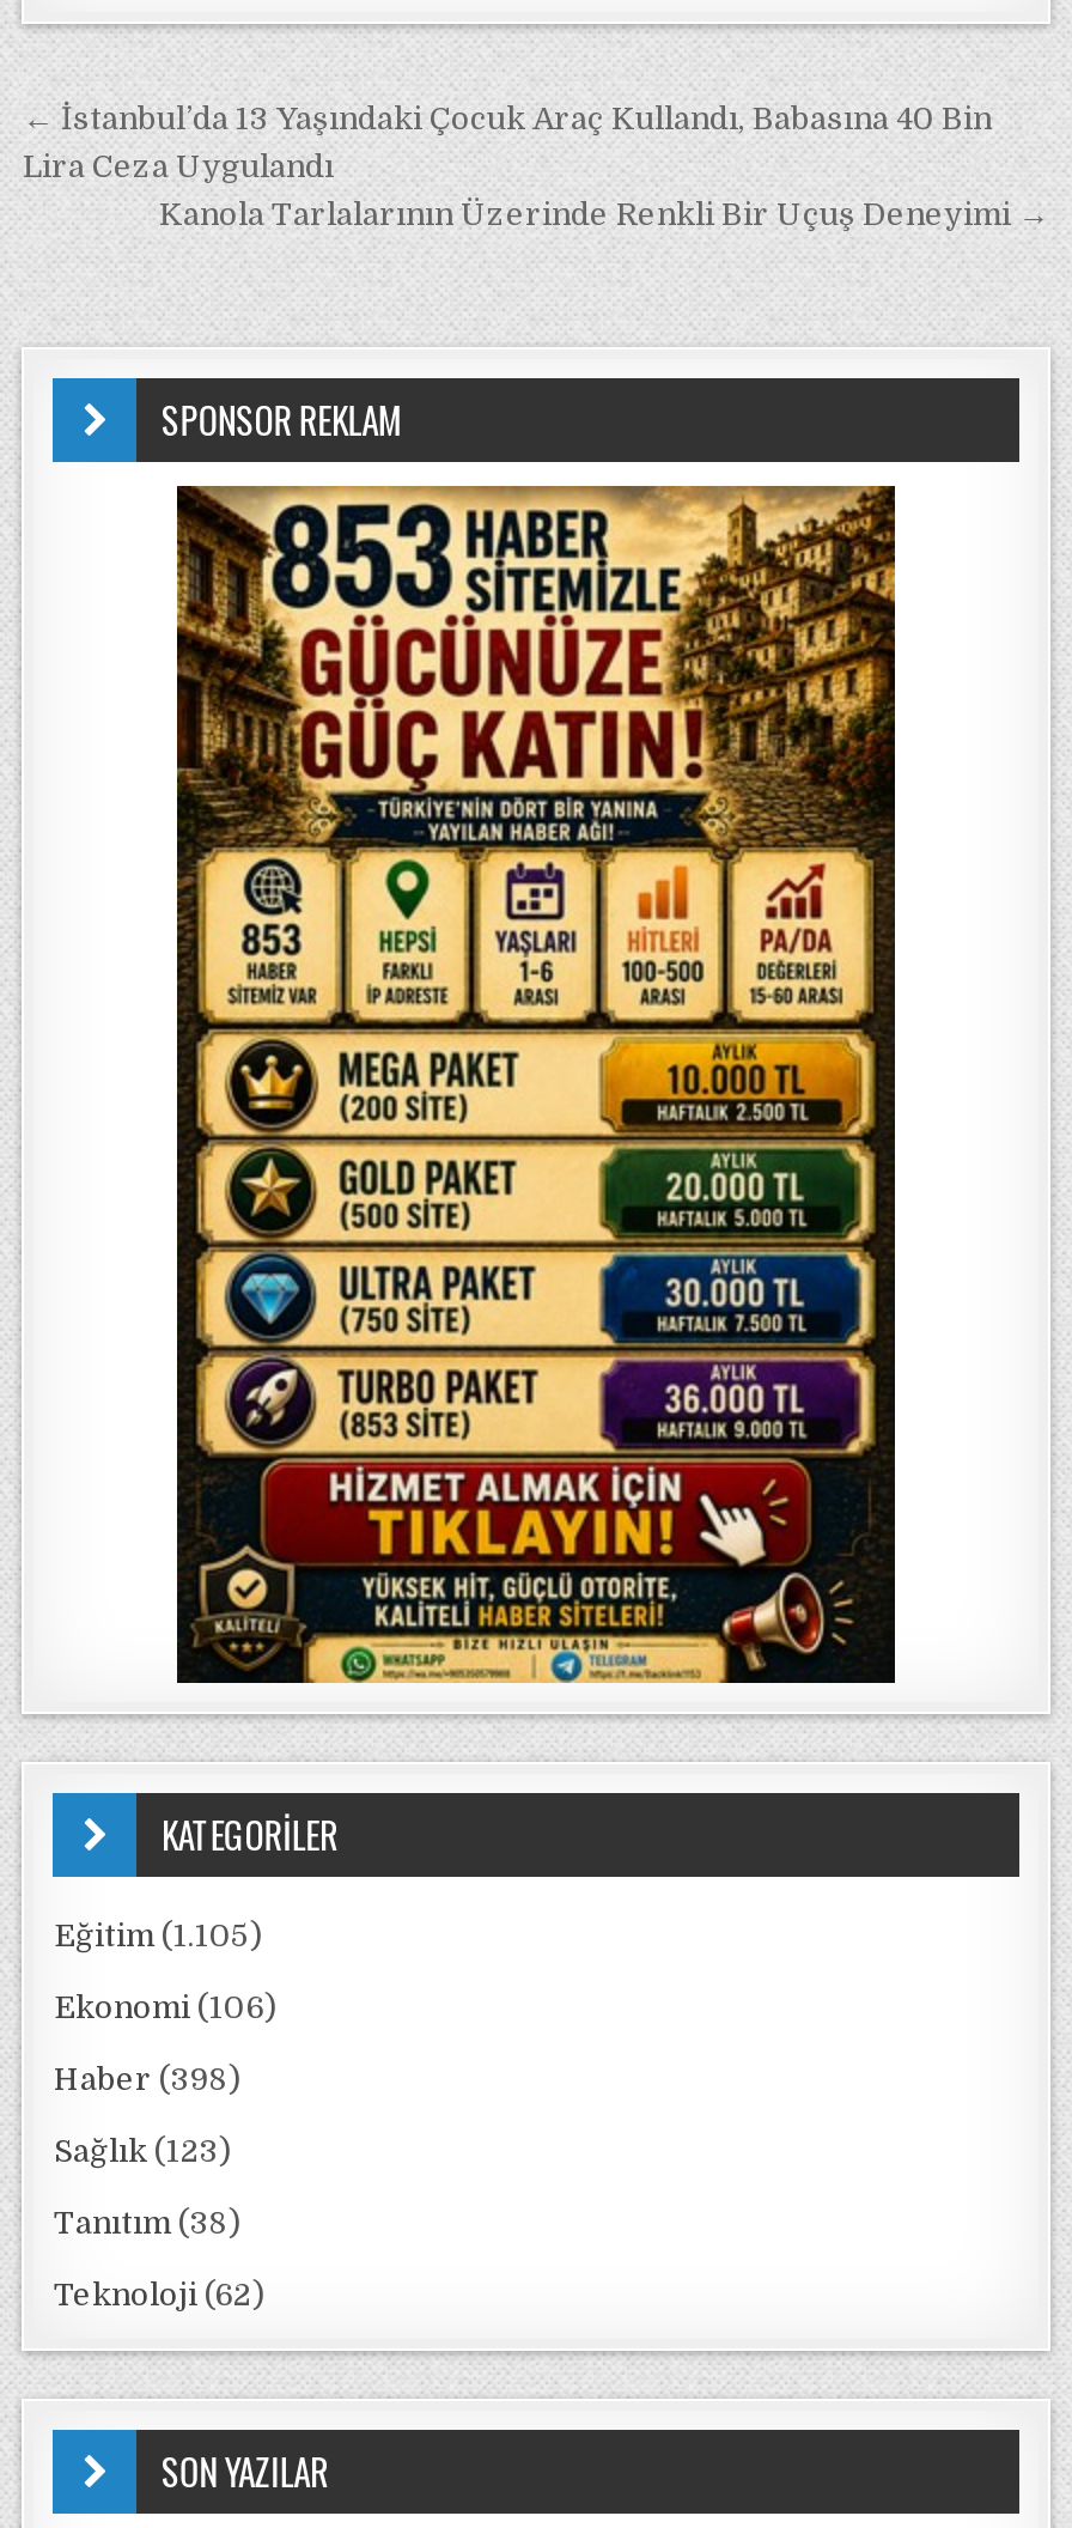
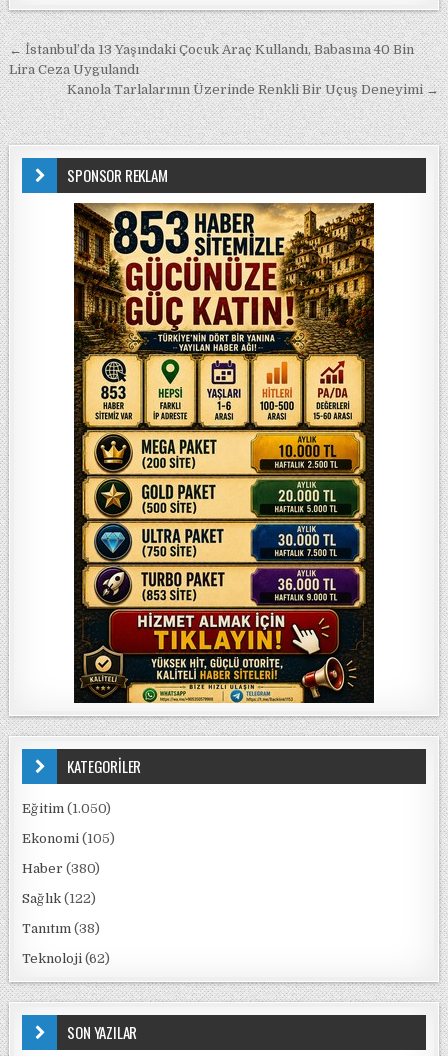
[54,1918,262,1953] Eğitim (1.105) -> [22,801,111,816] Eğitim (1.050)
[54,1989,276,2025] Ekonomi (106) -> [22,831,115,846] Ekonomi (105)
[54,2061,240,2097] Haber (398) -> [22,861,100,876] Haber (380)
[54,2133,231,2169] Sağlık (123) -> [22,891,96,906] Sağlık (122)

